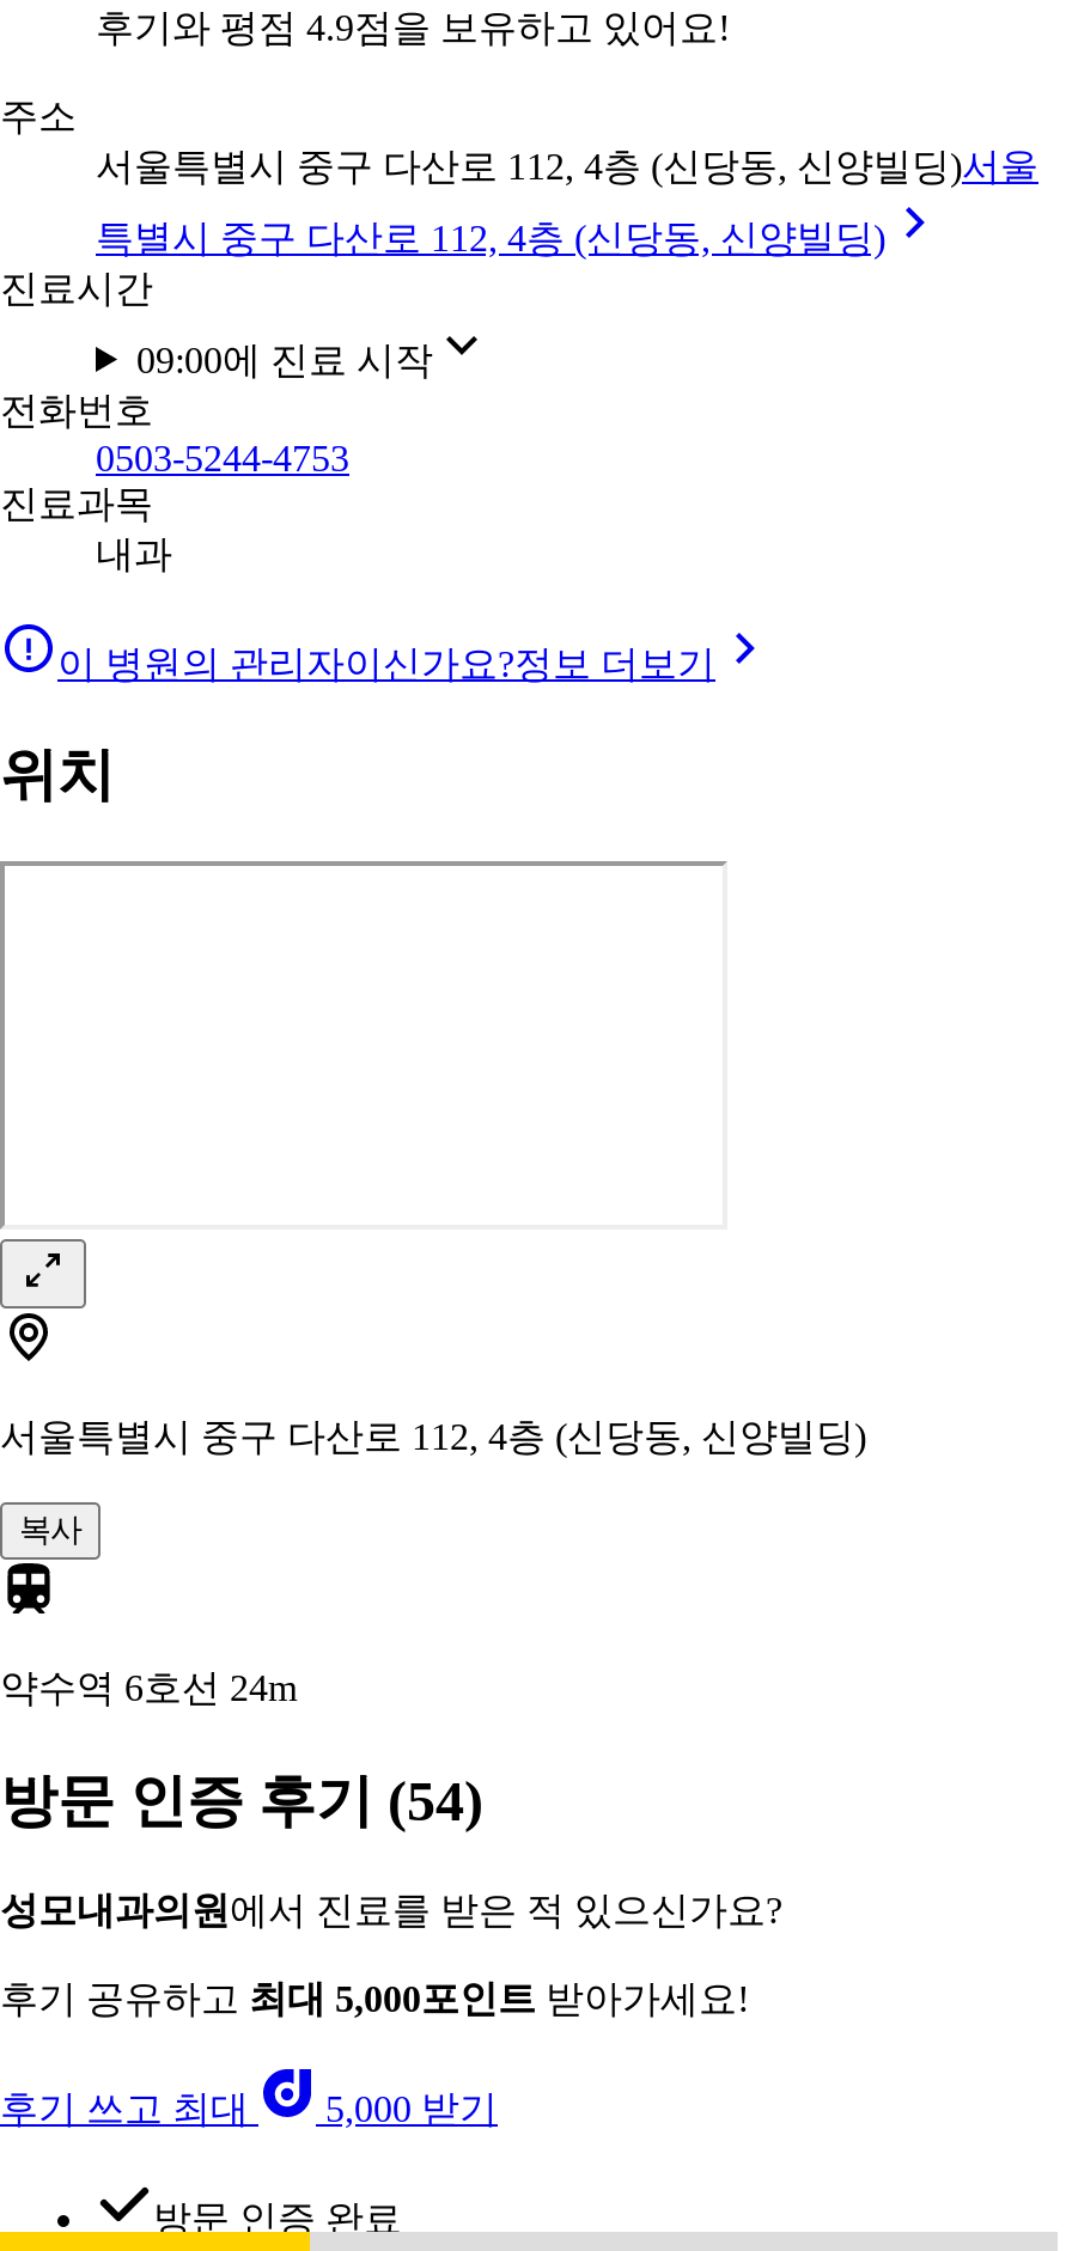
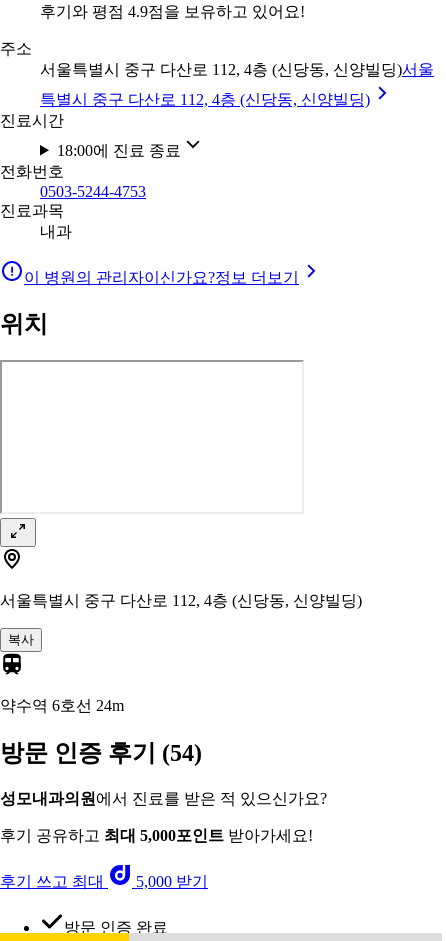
[136,338,433,379] 09:00에 진료 시작 -> [57,141,181,158] 18:00에 진료 종료

